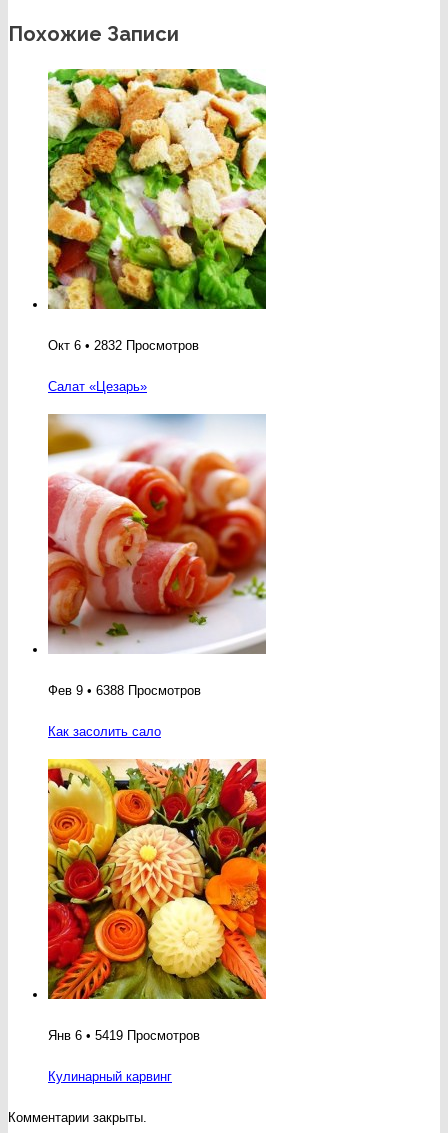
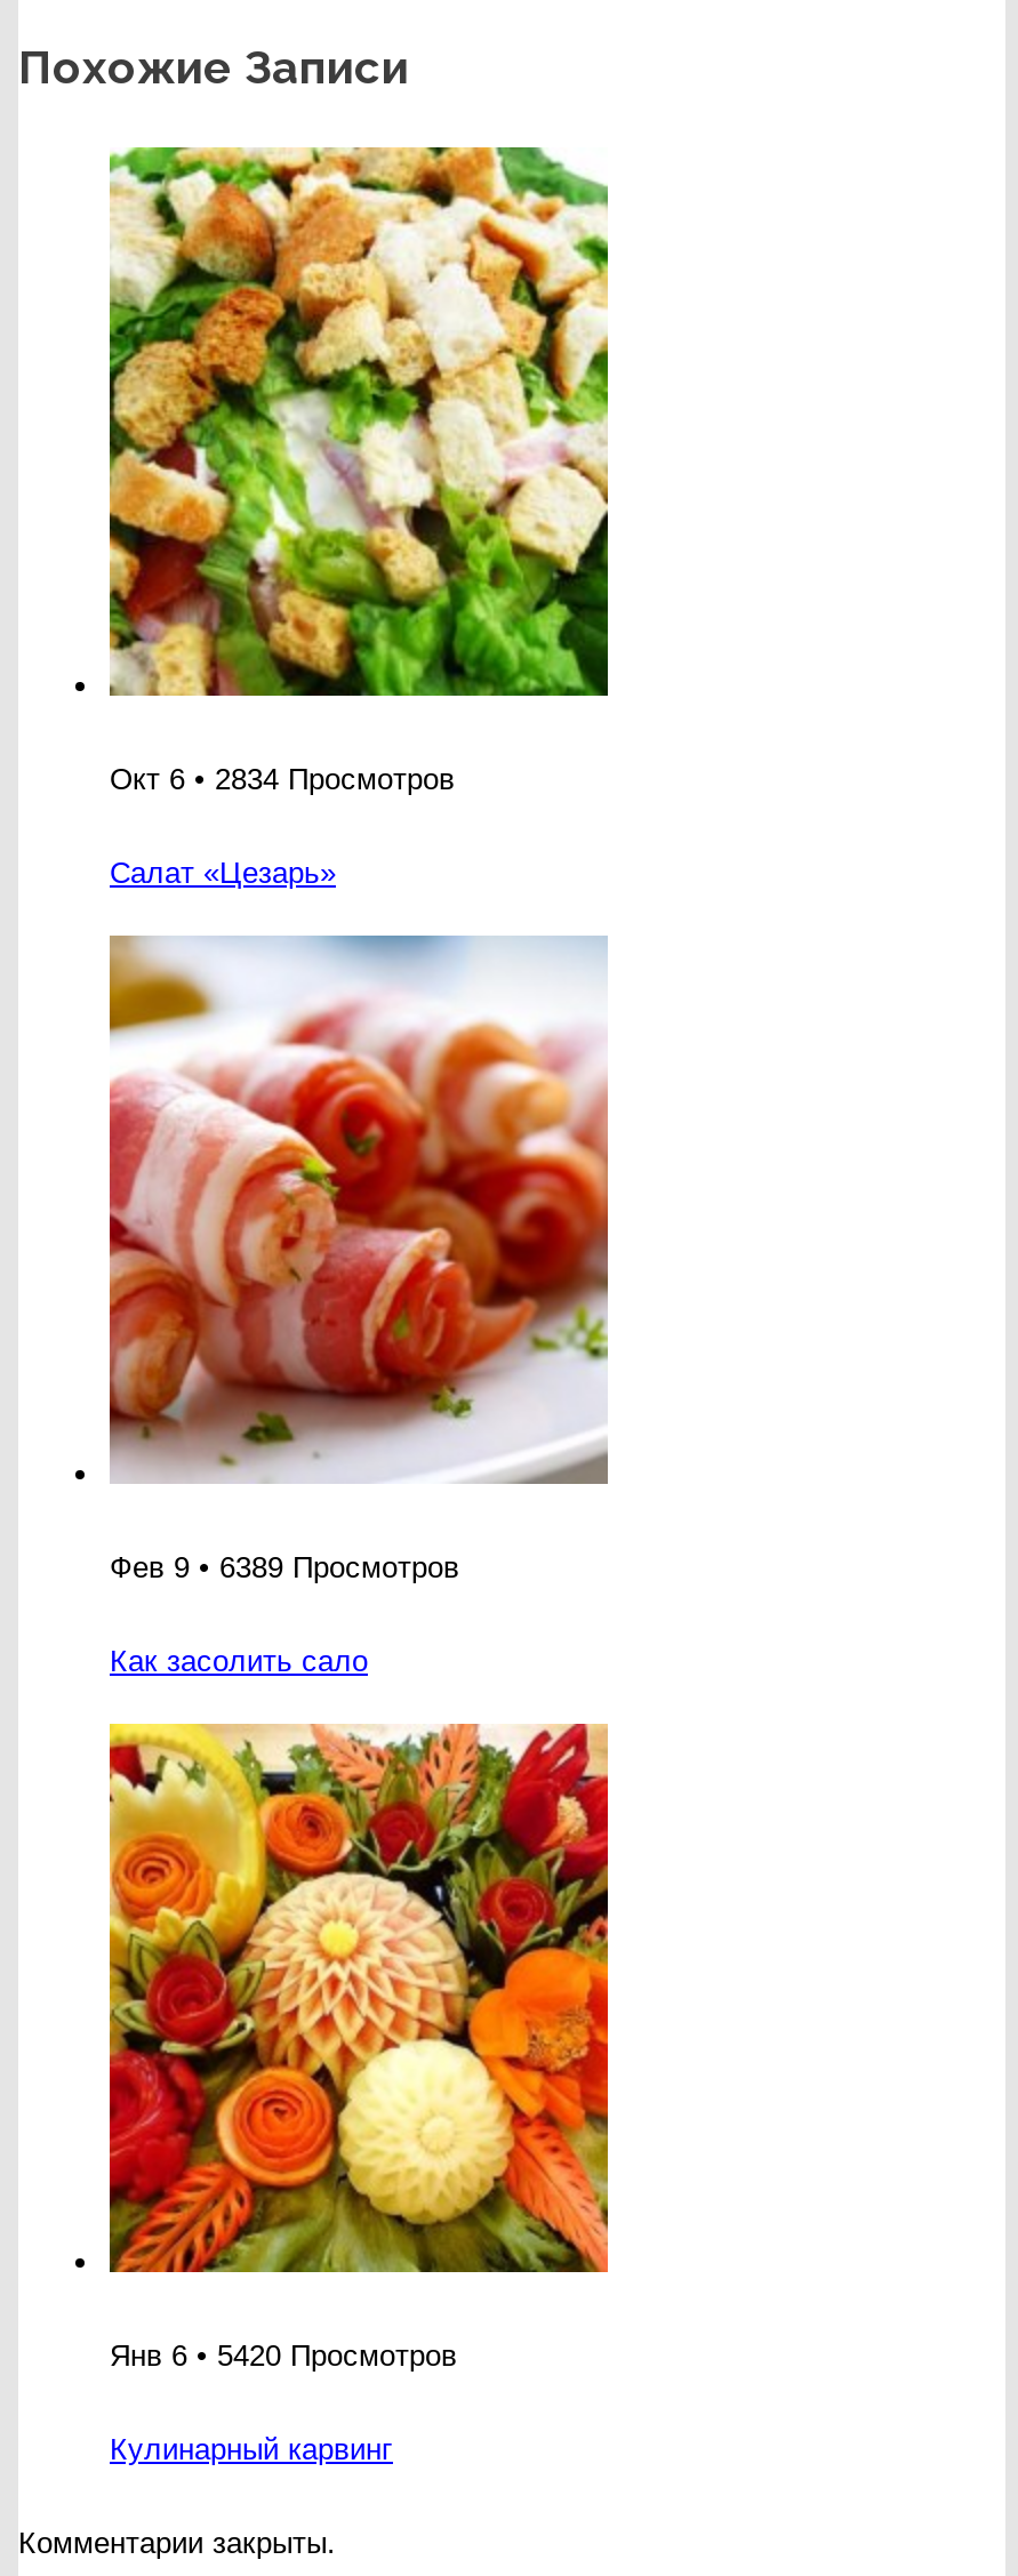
[48,337,199,352] Окт 6 • 2832 Просмотров -> [110,761,455,795] Окт 6 • 2834 Просмотров
[48,682,201,697] Фев 9 • 6388 Просмотров -> [110,1549,459,1583] Фев 9 • 6389 Просмотров
[48,1027,200,1042] Янв 6 • 5419 Просмотров -> [110,2337,457,2372] Янв 6 • 5420 Просмотров

